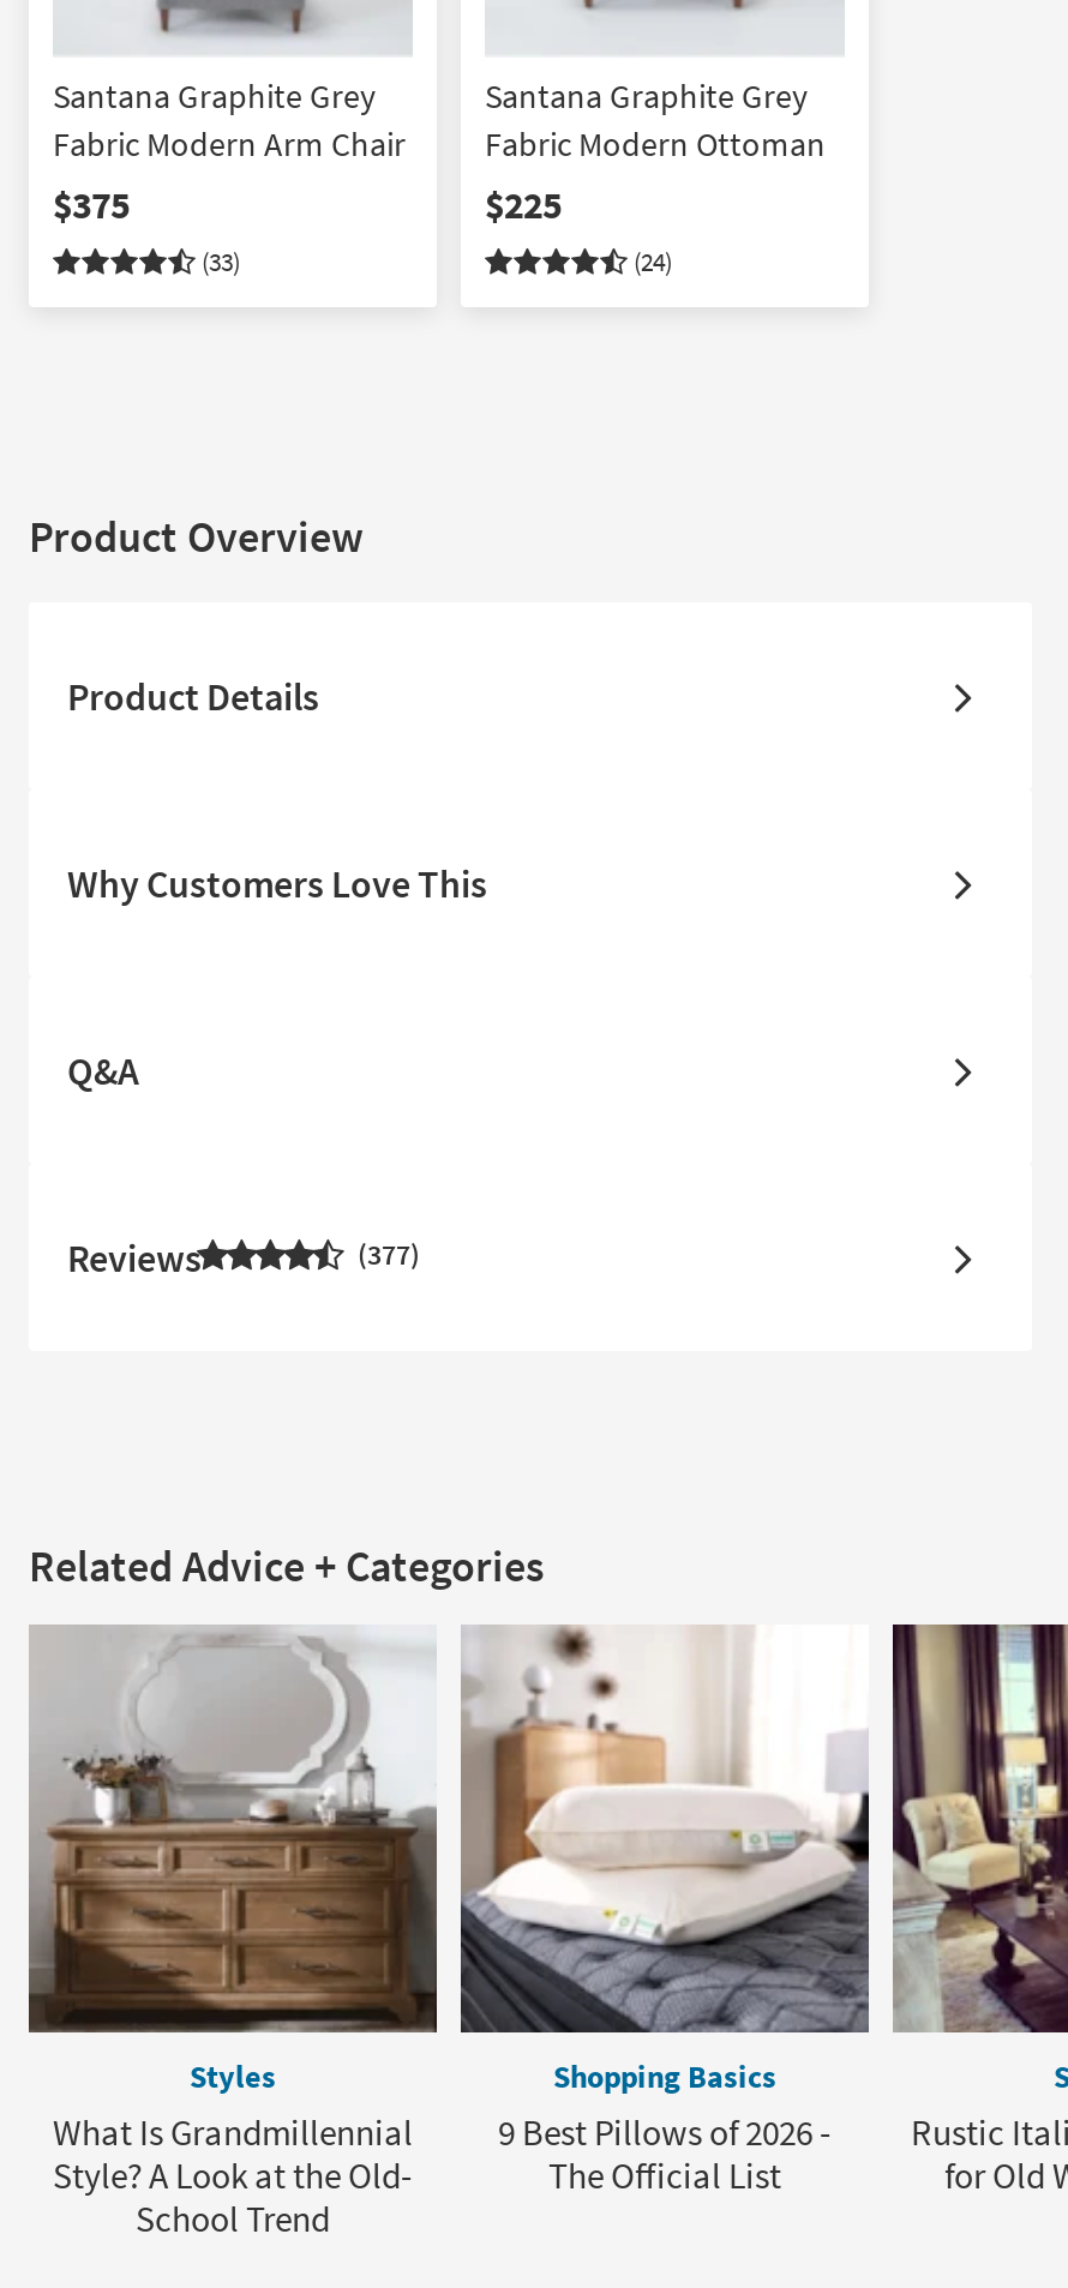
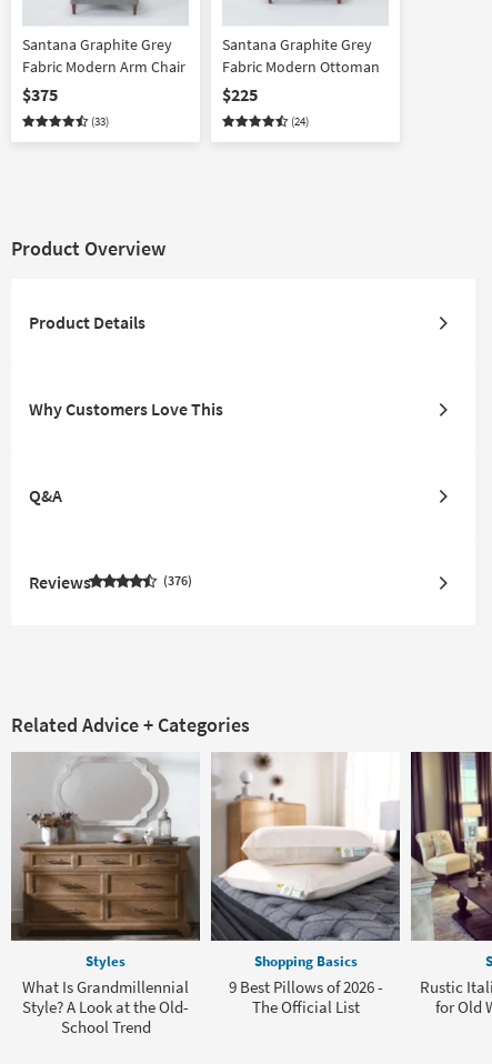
[367,1236,410,1272] 377 -> [168,572,188,589] 376

